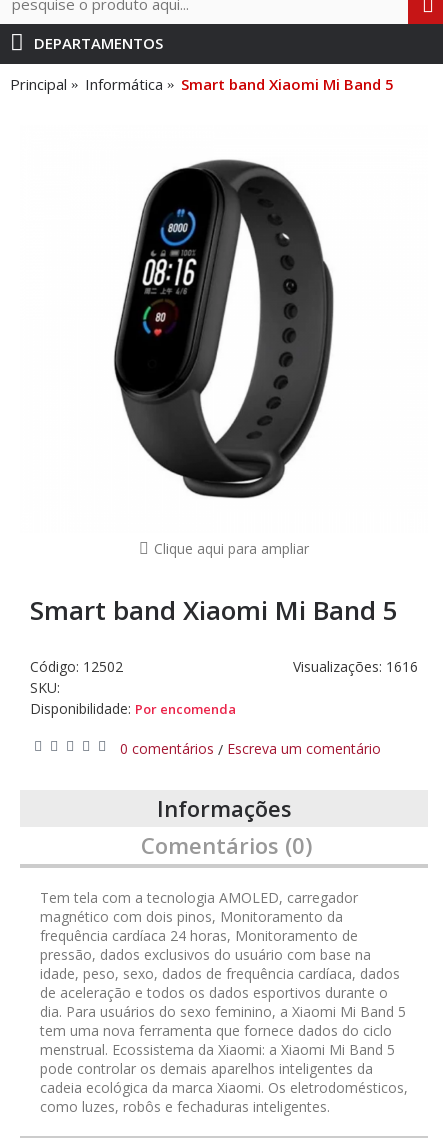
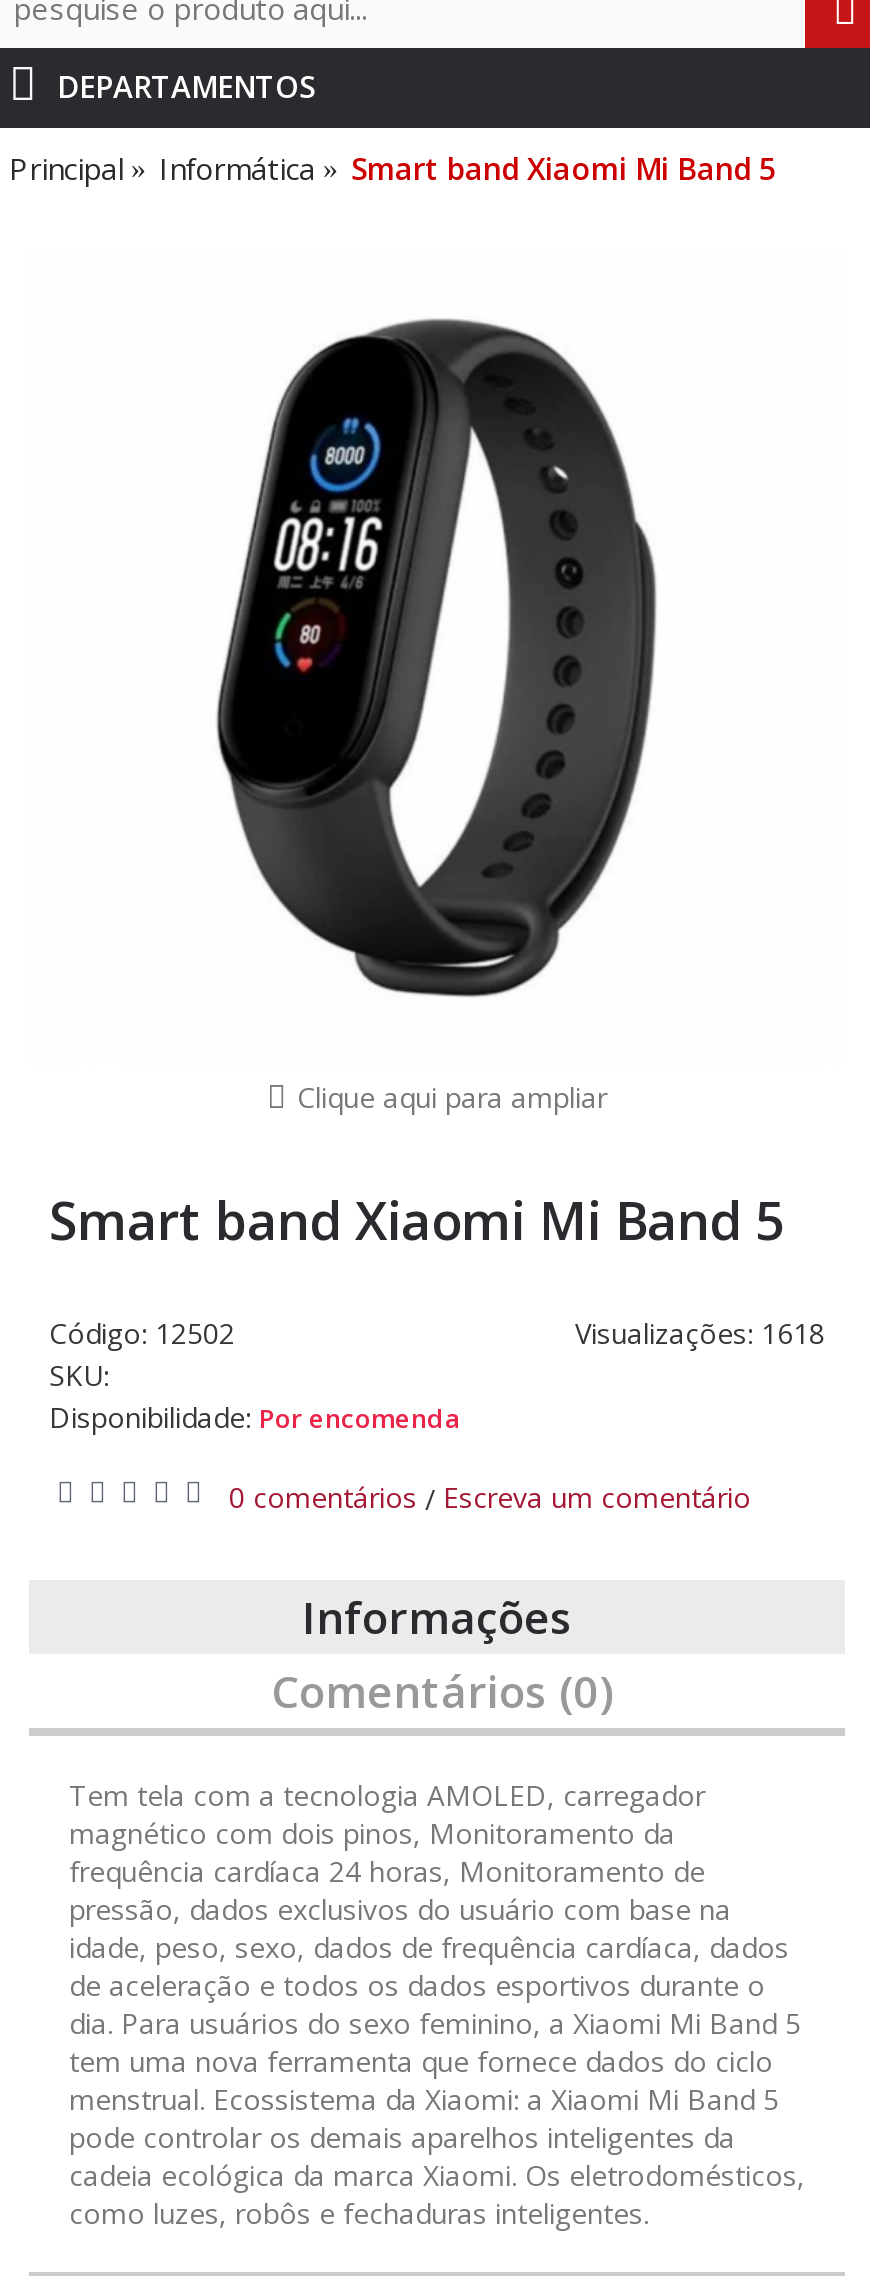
[293,657,418,676] Visualizações: 1616 -> [575,1314,825,1352] Visualizações: 1618

